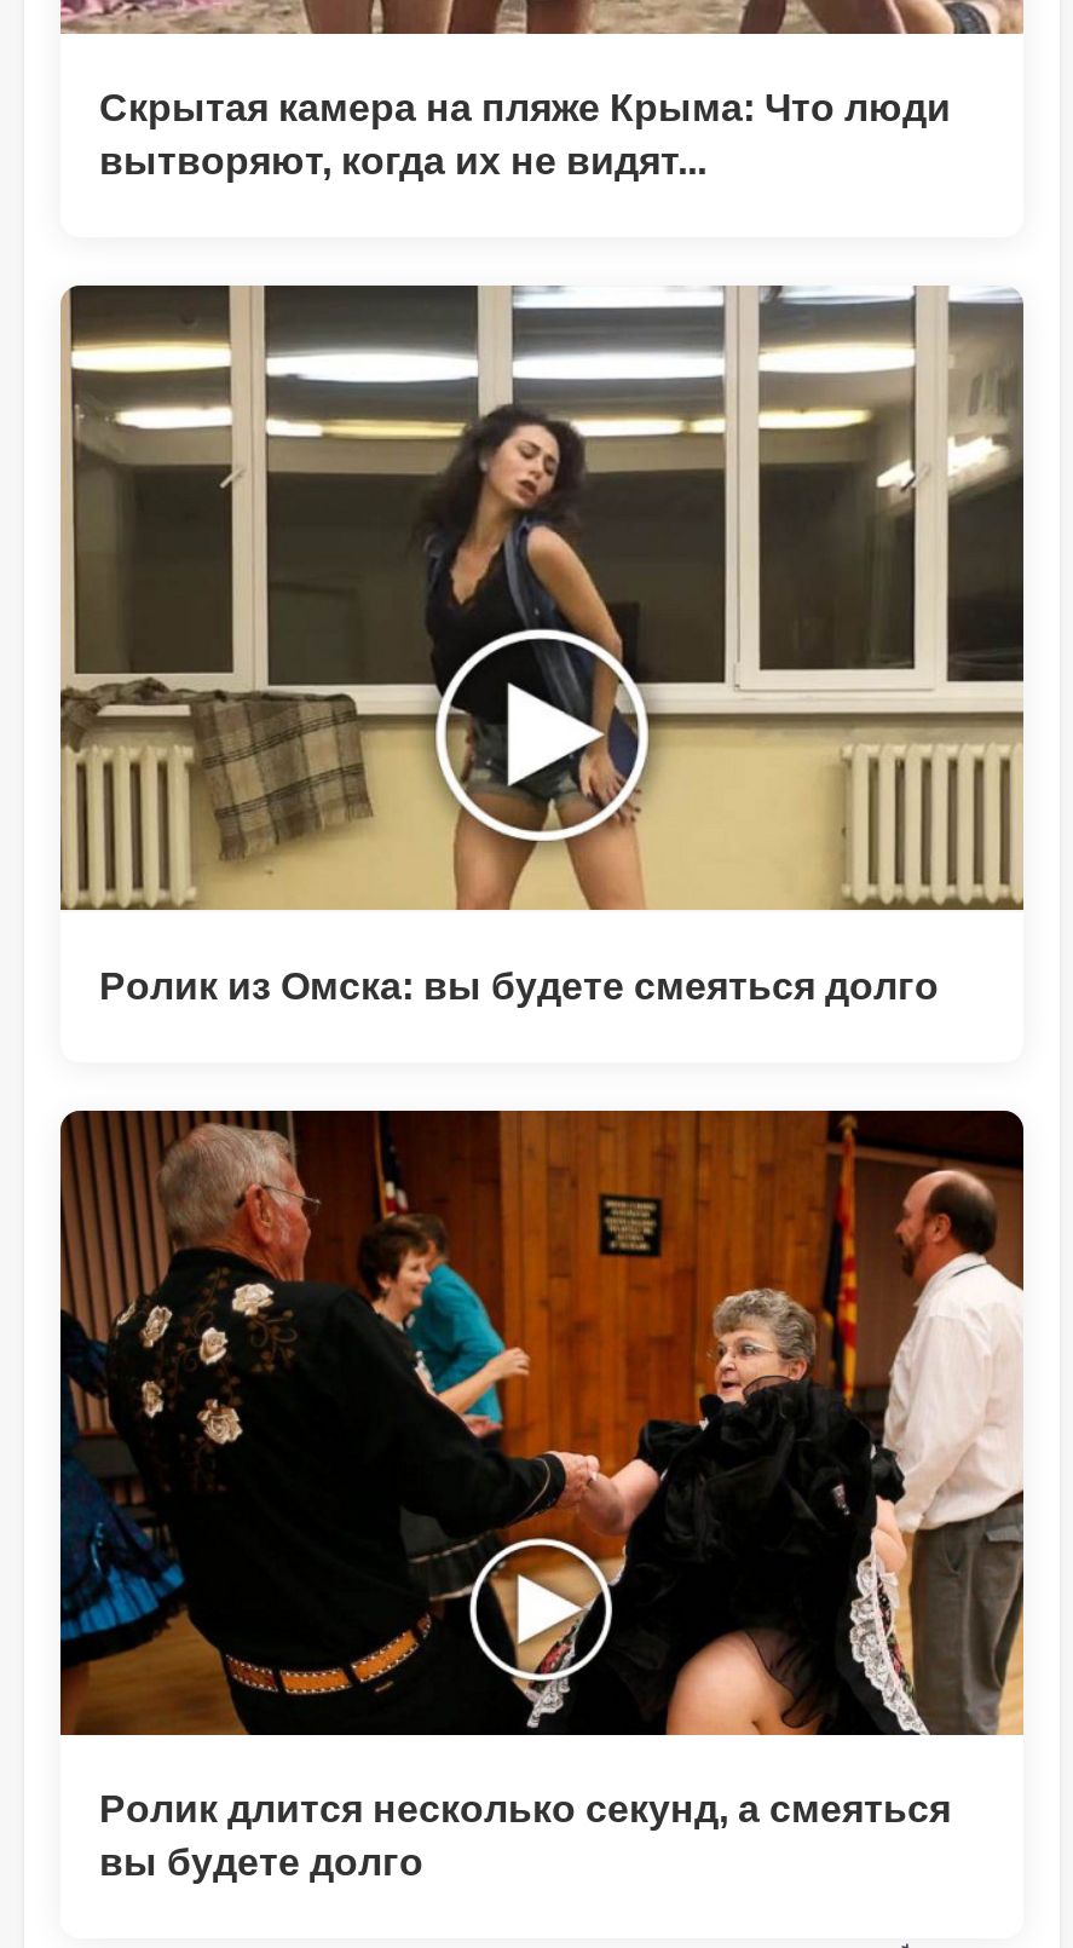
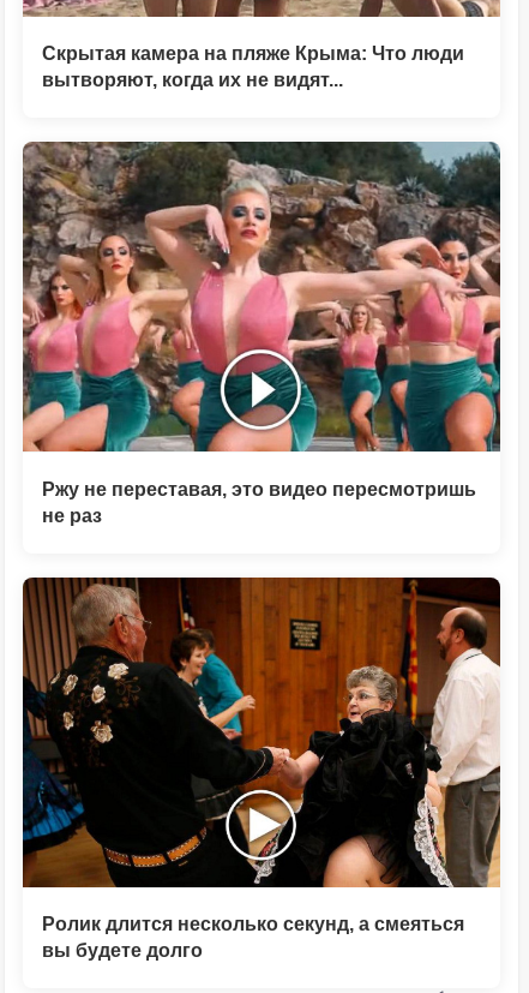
[60,286,1026,1006] [image] | Ролик из Омска: вы будете смеяться долго -> [23,140,501,525] [image] | Ржу не переставая, это видео пересмотришь | не раз

